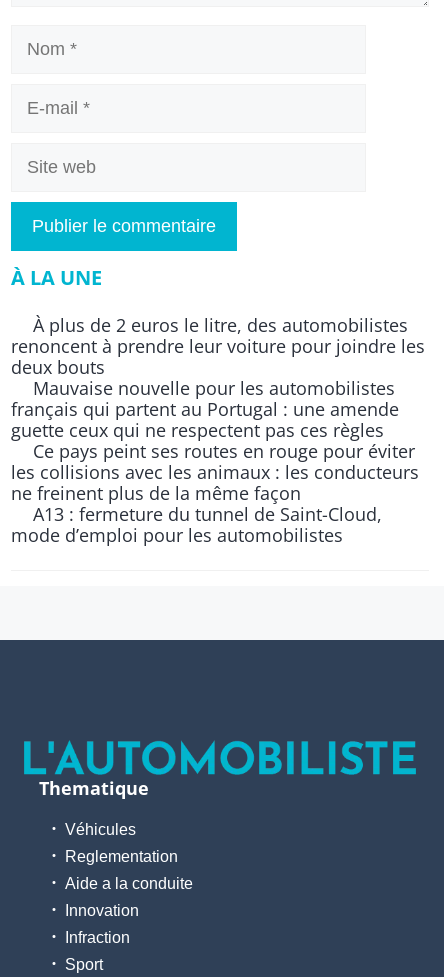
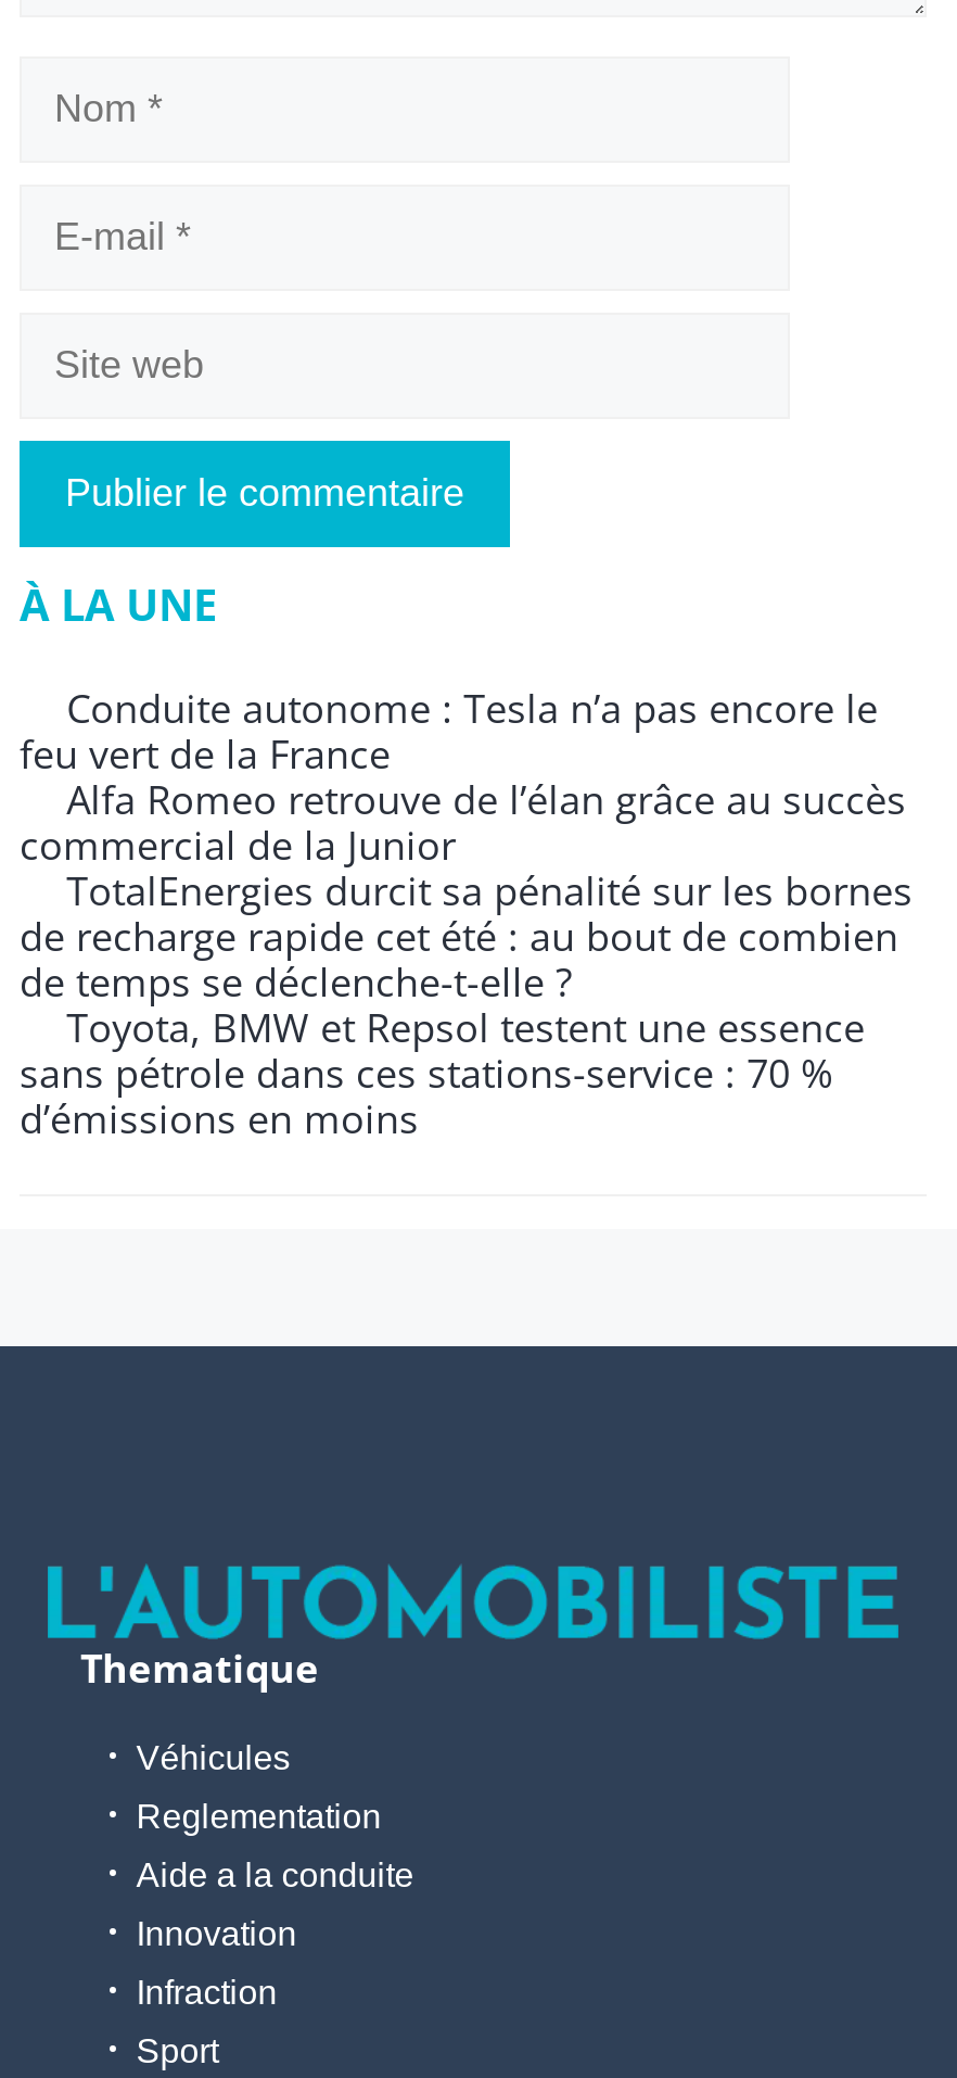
[11,313,425,547] À plus de 2 euros le litre, des automobilistes | renoncent à prendre leur voiture pour joindre les | deux bouts | Mauvaise nouvelle pour les automobilistes | français qui partent au Portugal : une amende | guette ceux qui ne respectent pas ces règles | Ce pays peint ses routes en rouge pour éviter | les collisions avec les animaux : les conducteurs | ne freinent plus de la même façon | A13 : fermeture du tunnel de Saint-Cloud, | mode d’emploi pour les automobilistes -> [20,681,913,1144] Conduite autonome : Tesla n’a pas encore le | feu vert de la France | Alfa Romeo retrouve de l’élan grâce au succès | commercial de la Junior | TotalEnergies durcit sa pénalité sur les bornes | de recharge rapide cet été : au bout de combien | de temps se déclenche-t-elle ? | Toyota, BMW et Repsol testent une essence | sans pétrole dans ces stations-service : 70 % | d’émissions en moins

